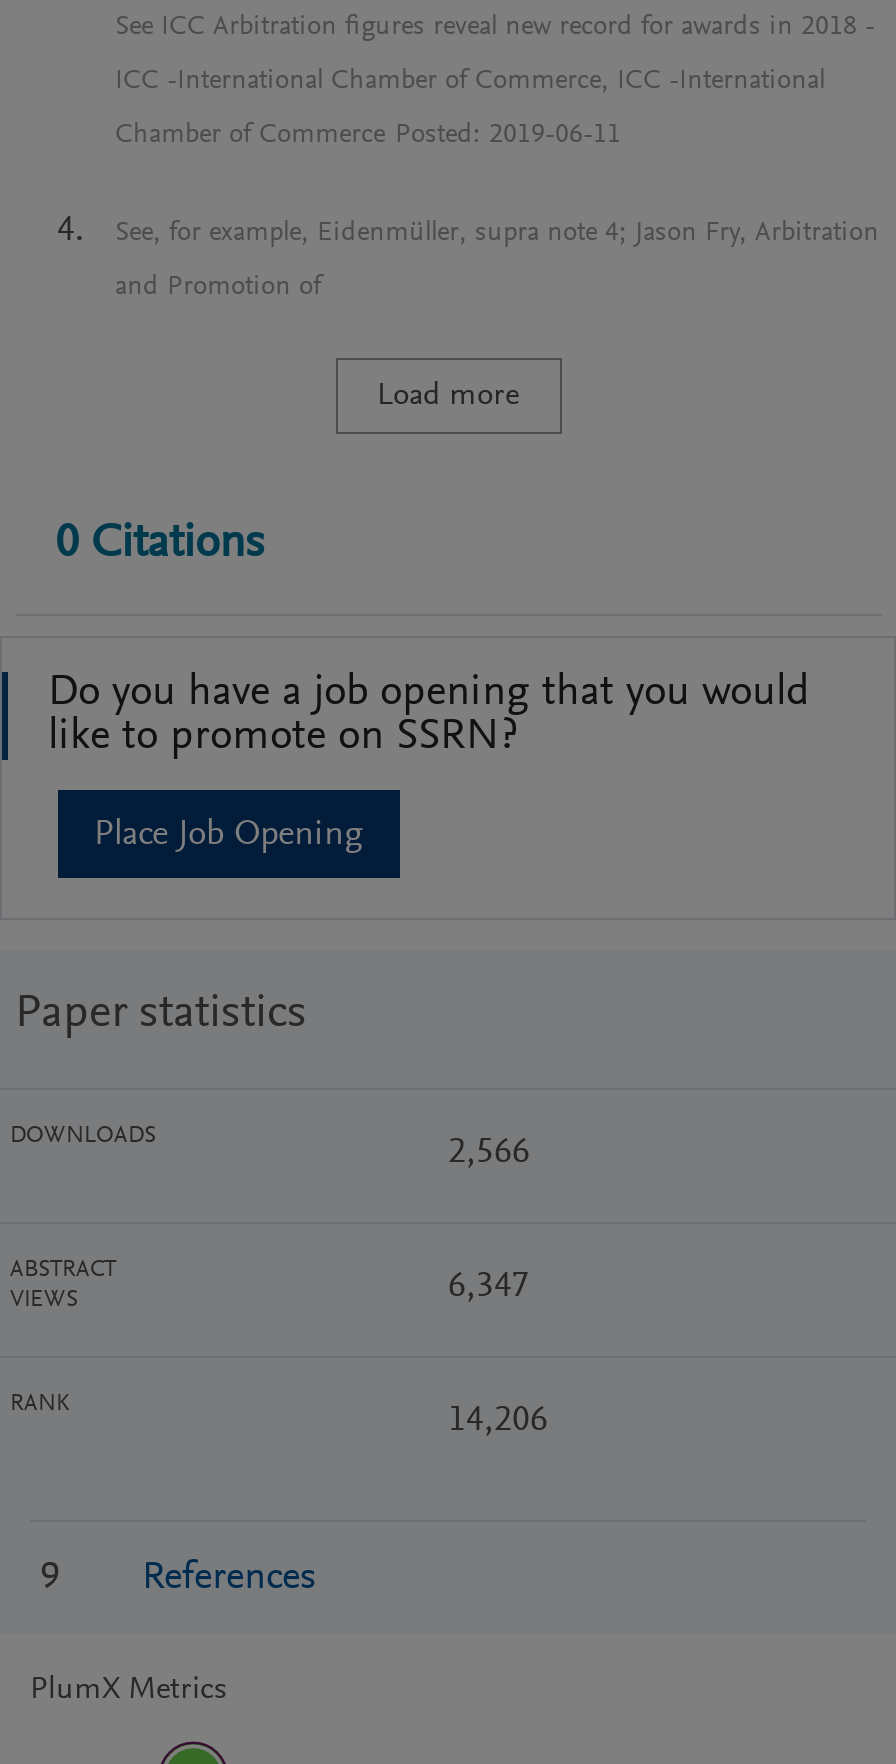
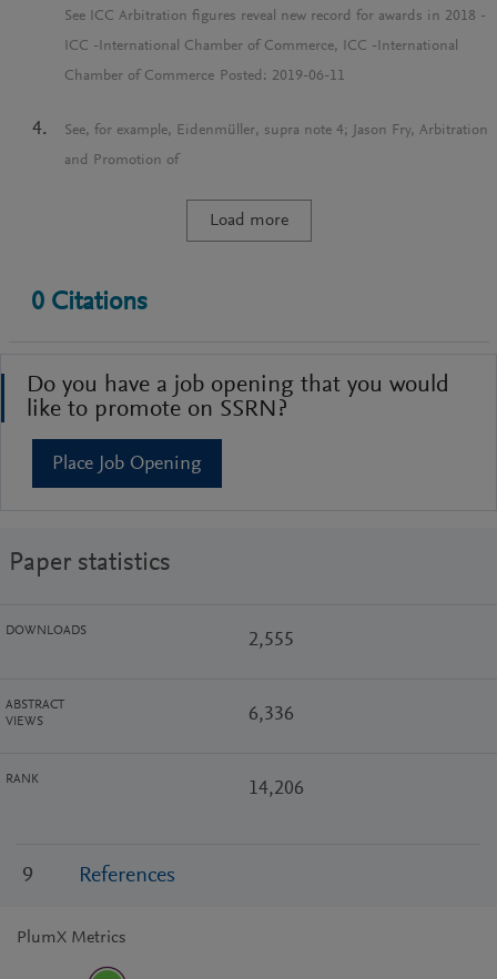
[448,1136,530,1172] 2,566 -> [248,631,294,651] 2,555
[448,1270,530,1306] 6,347 -> [248,705,294,725] 6,336

